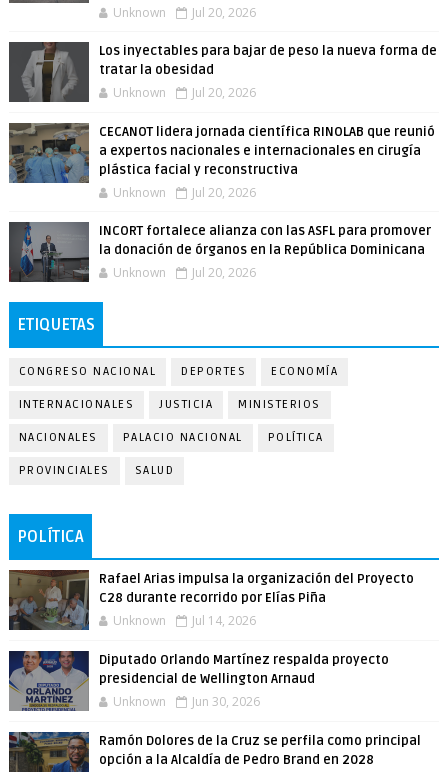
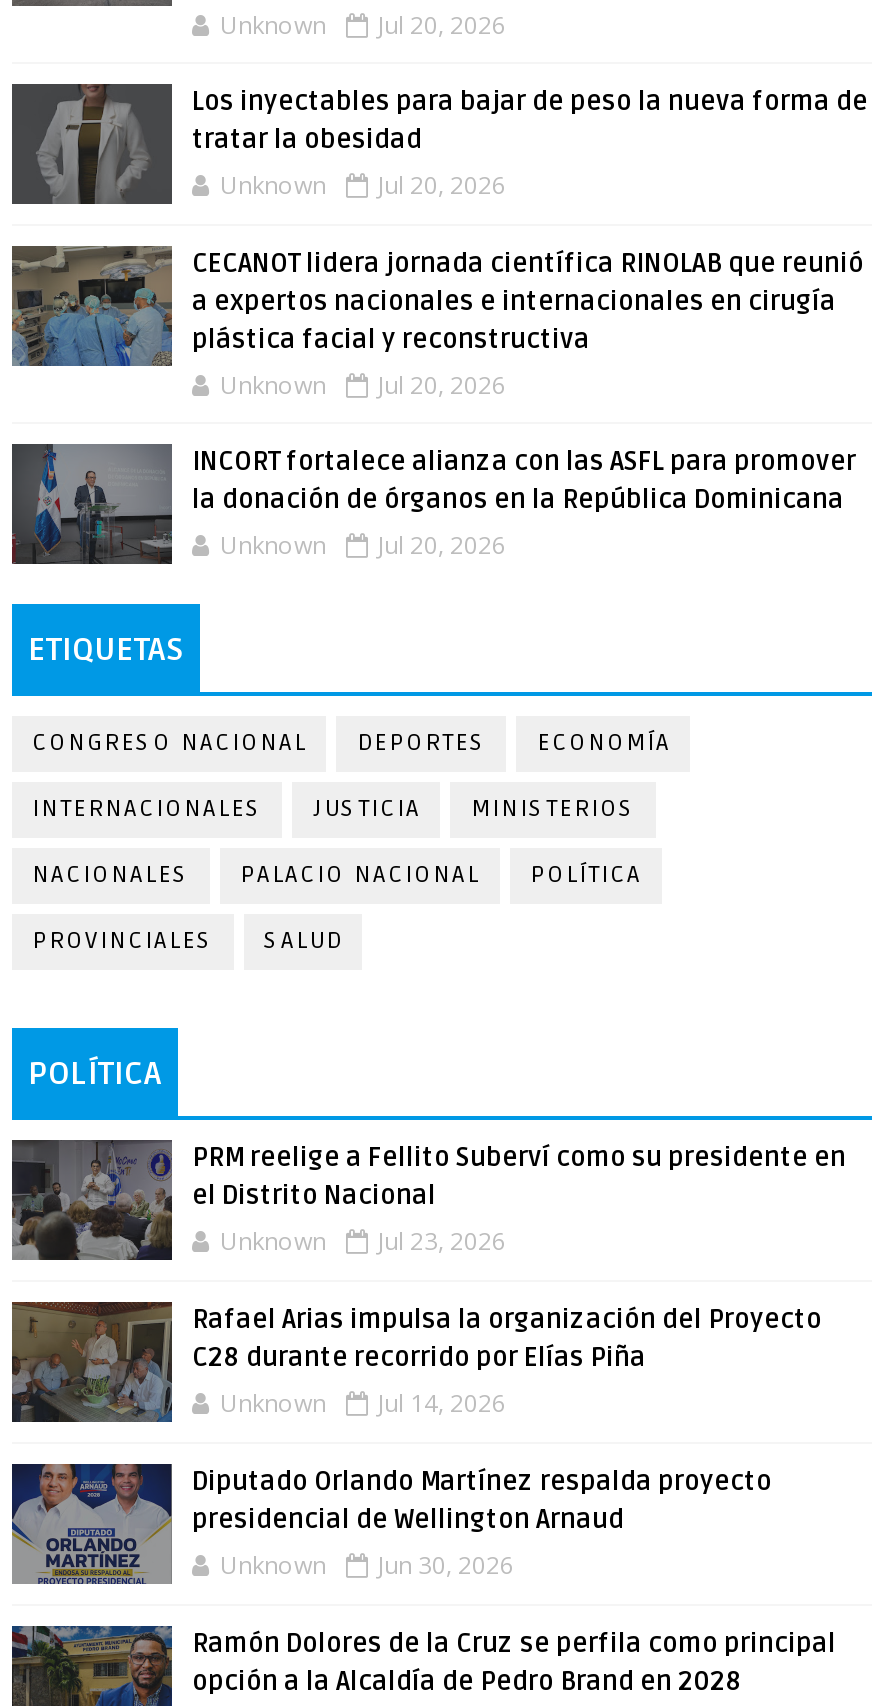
none -> [12,1140,846,1260] [image] | PRM reelige a Fellito Suberví como su presidente en | el Distrito Nacional | Unknown | Jul 23, 2026

